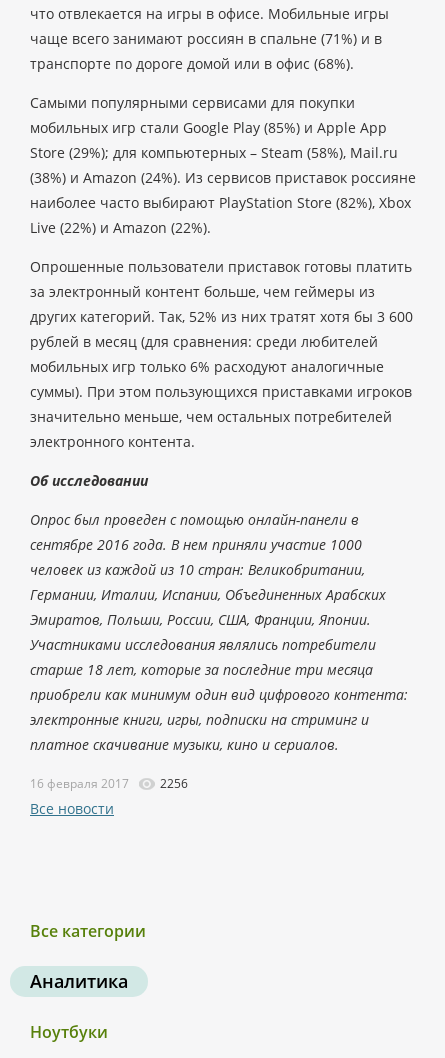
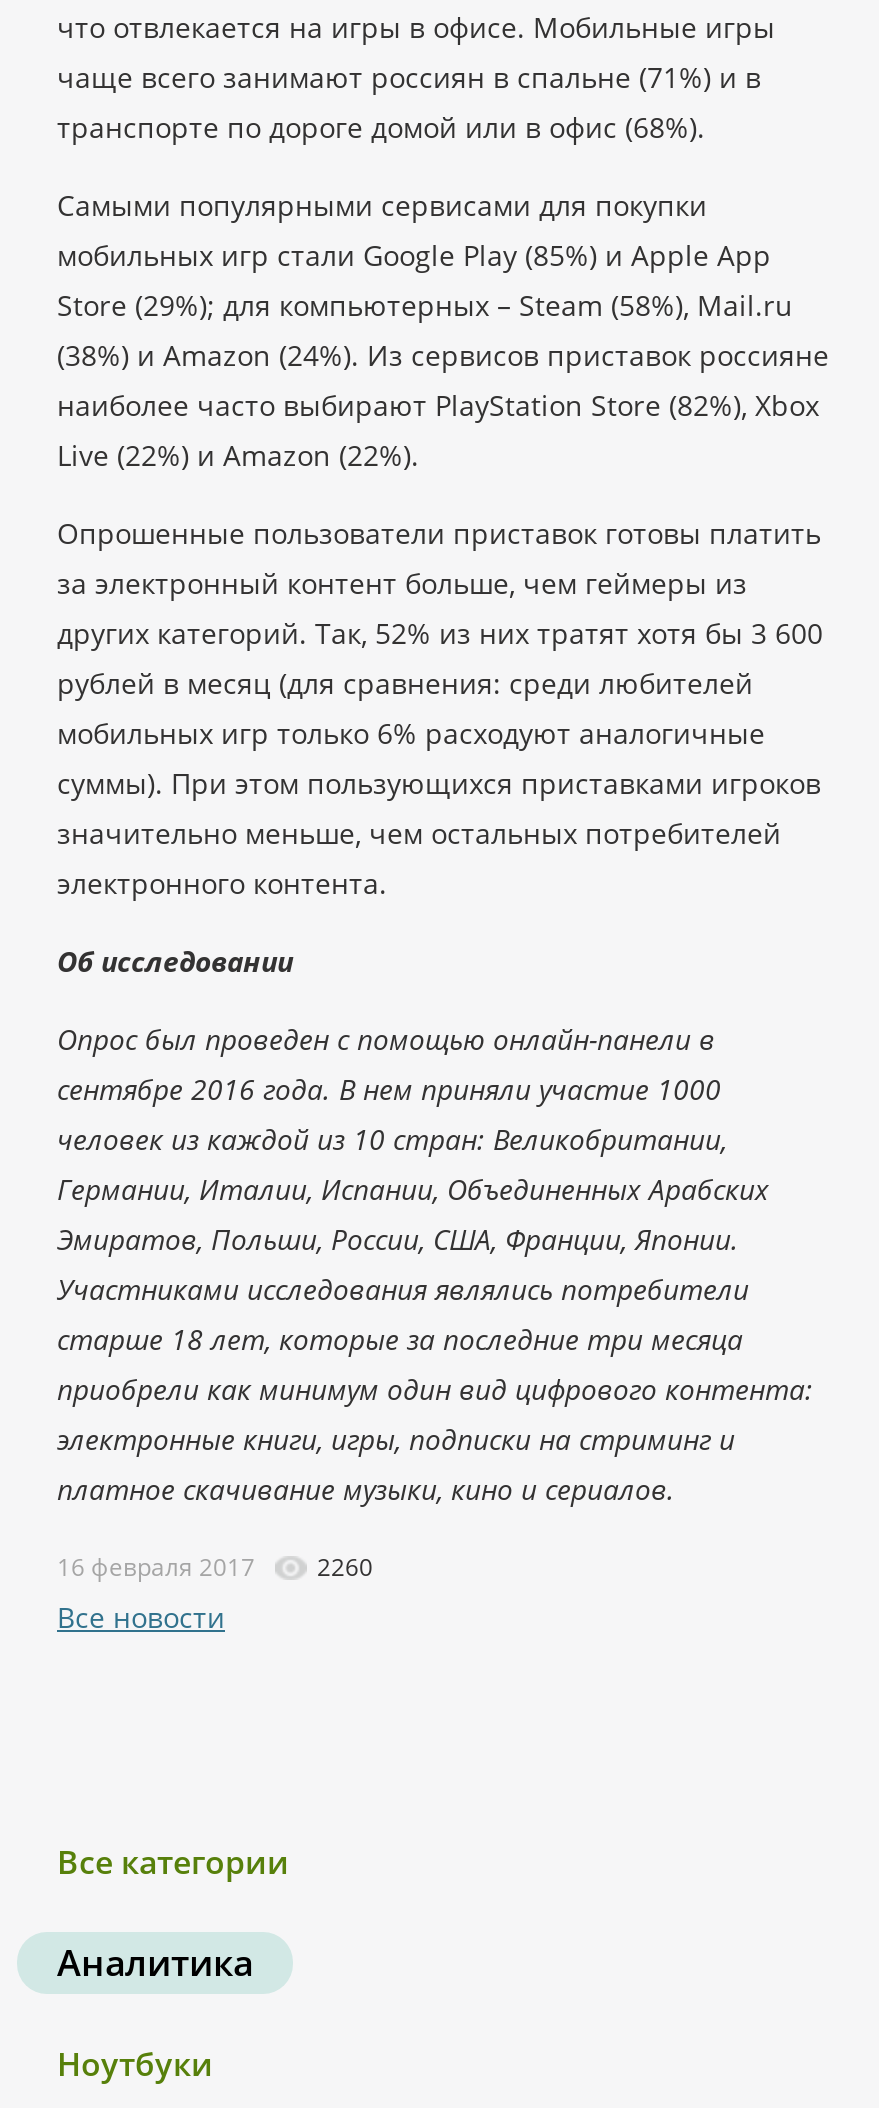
[30,775,188,792] 16 февраля 2017 2256 -> [57,1550,373,1584] 16 февраля 2017 2260

